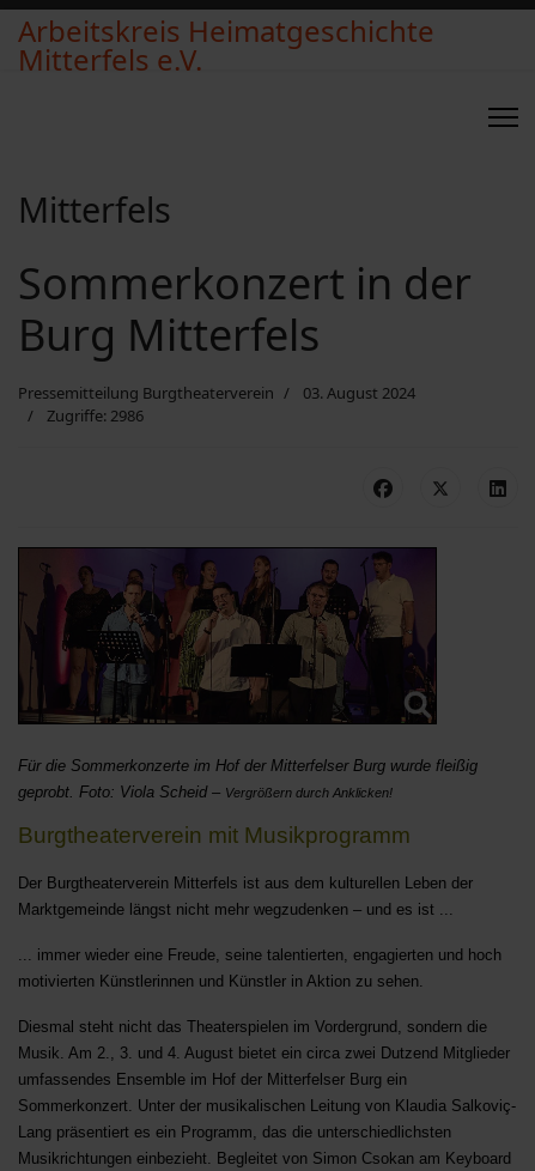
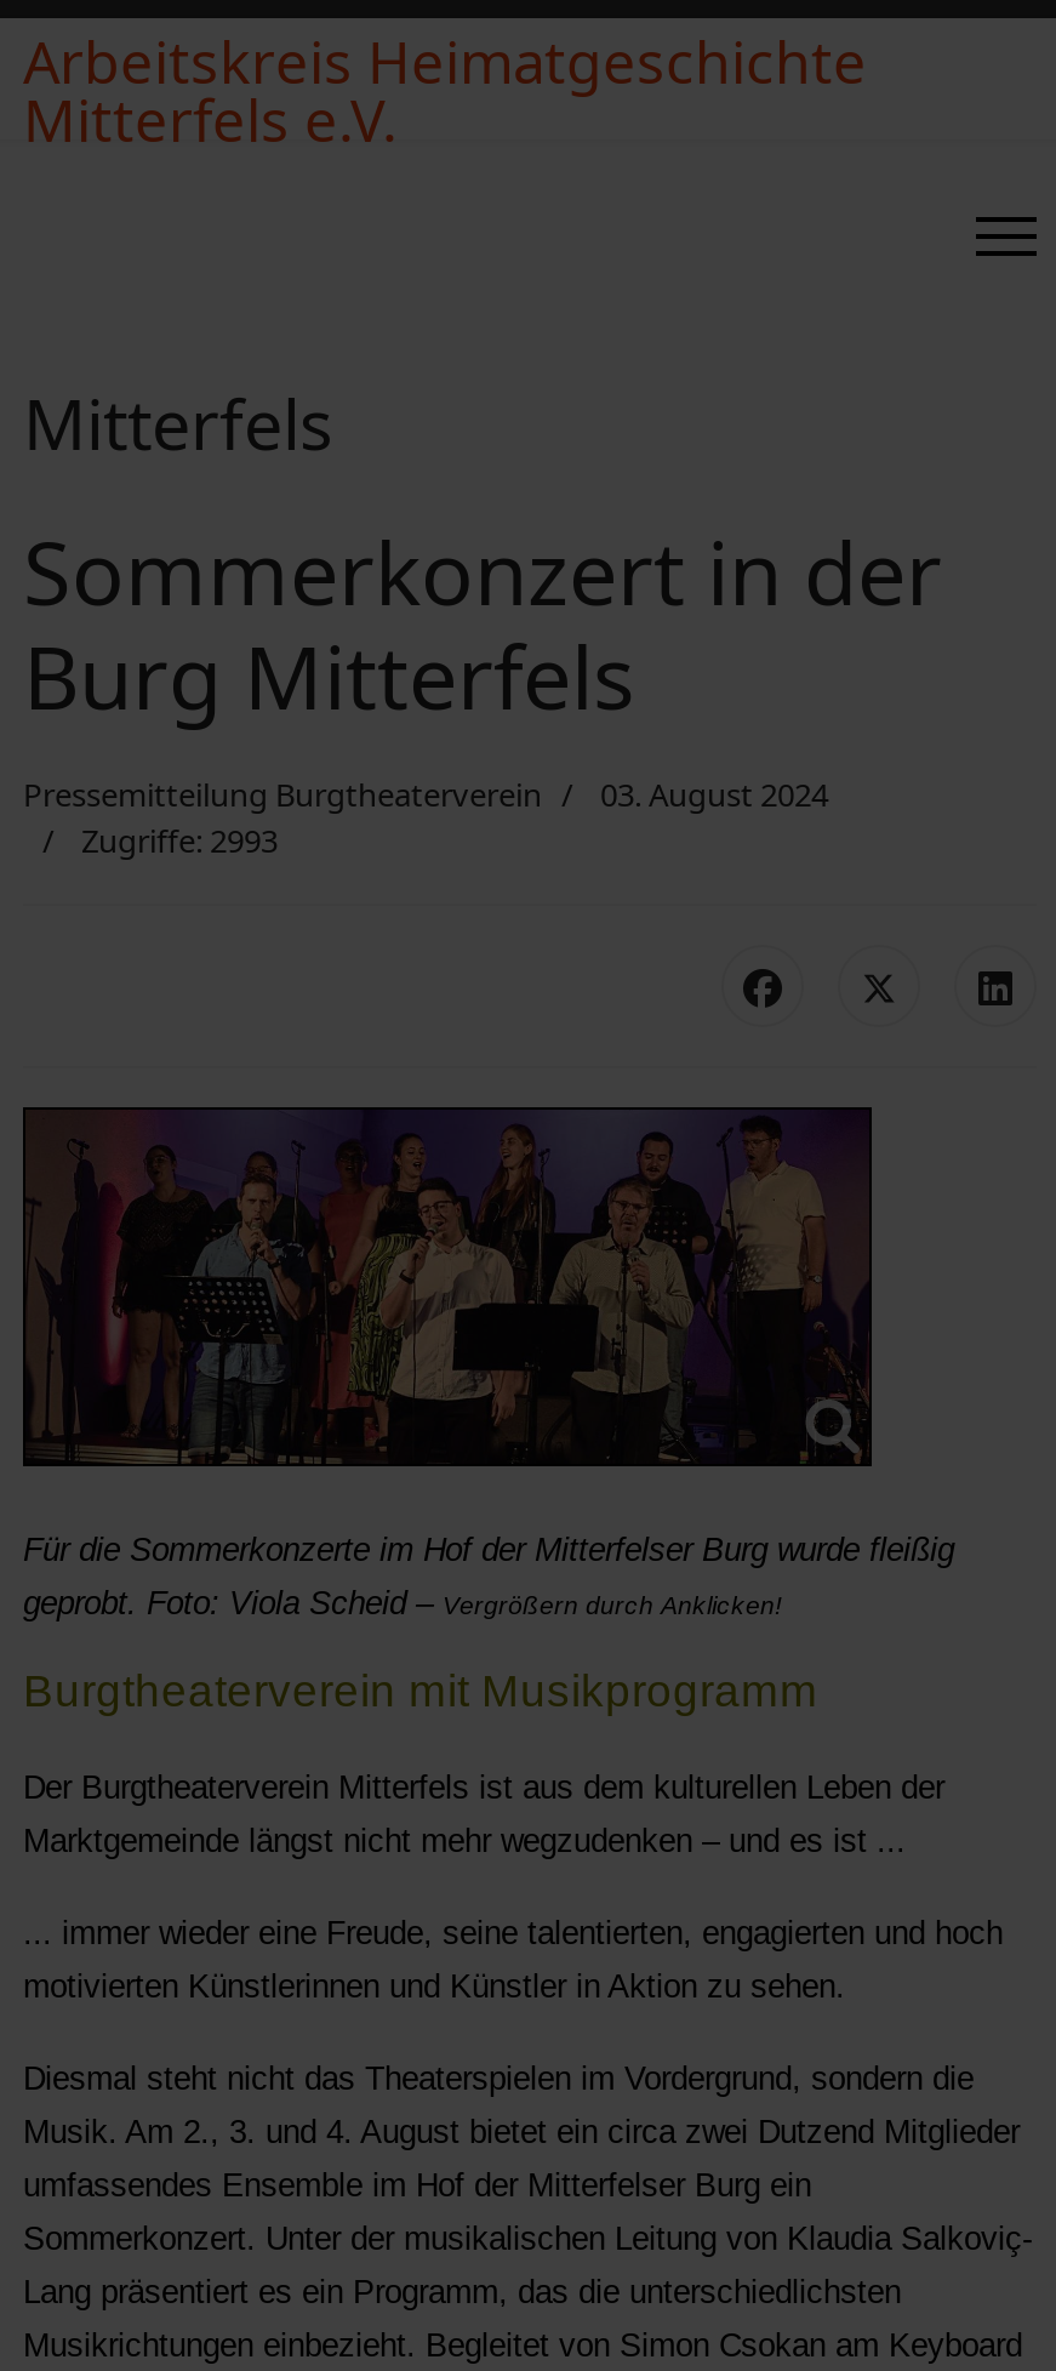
[47,405,144,426] Zugriffe: 2986 -> [81,819,278,862] Zugriffe: 2993

